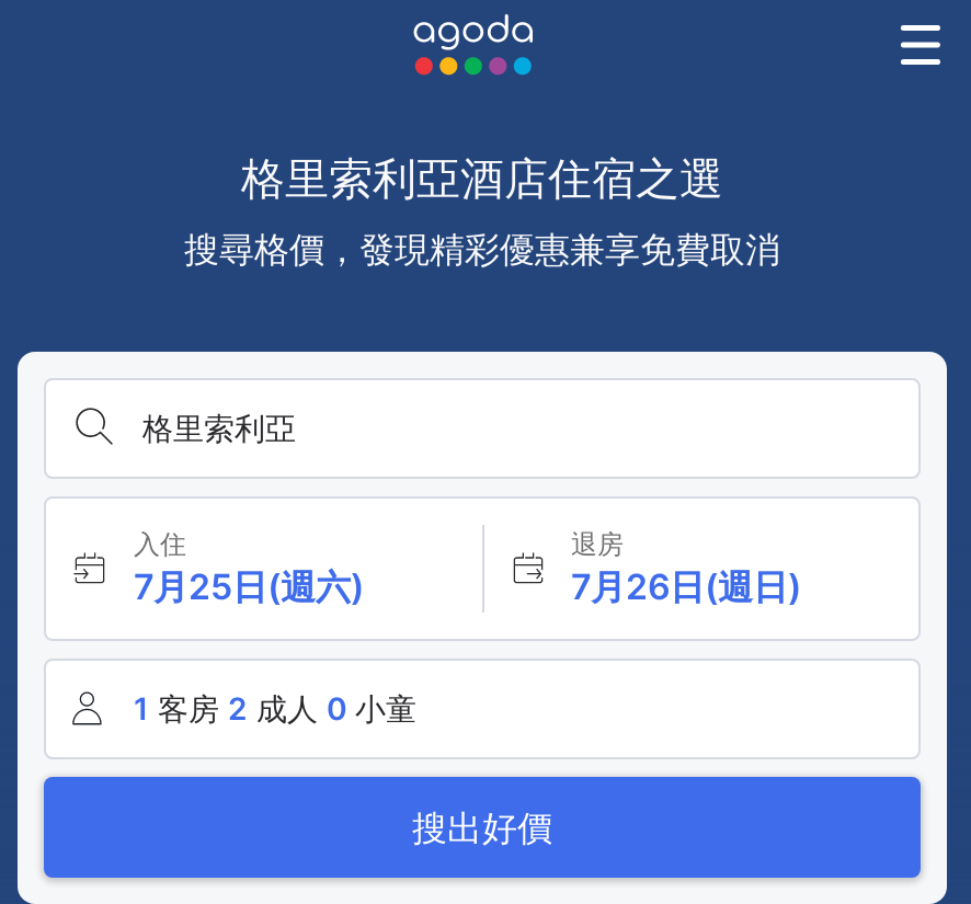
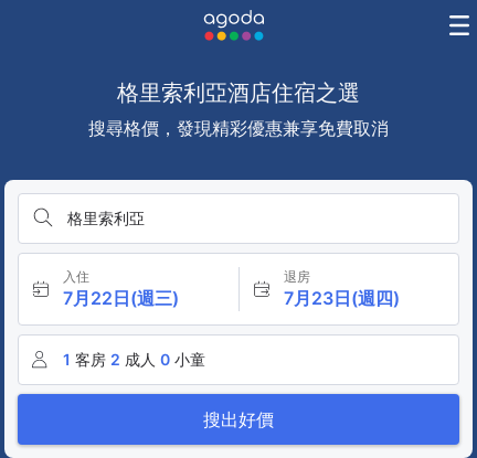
[134,564,364,608] 7月25日(週六) -> [63,287,179,309] 7月22日(週三)
[571,564,801,608] 7月26日(週日) -> [283,287,399,309] 7月23日(週四)

